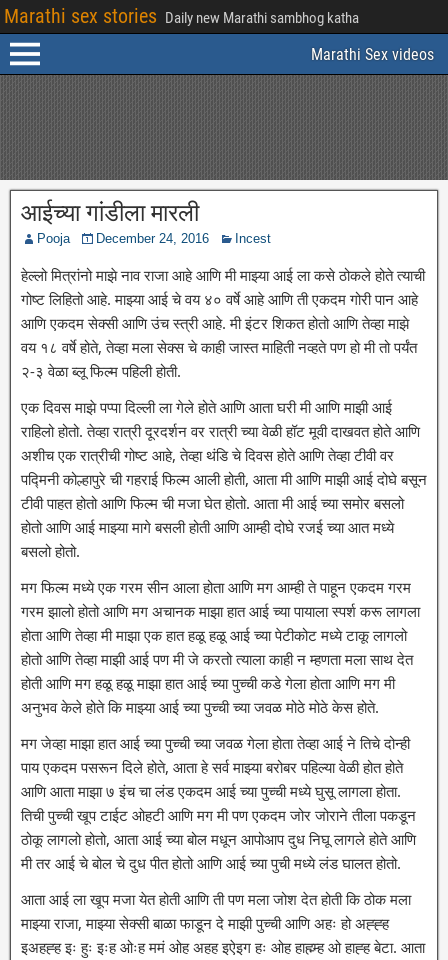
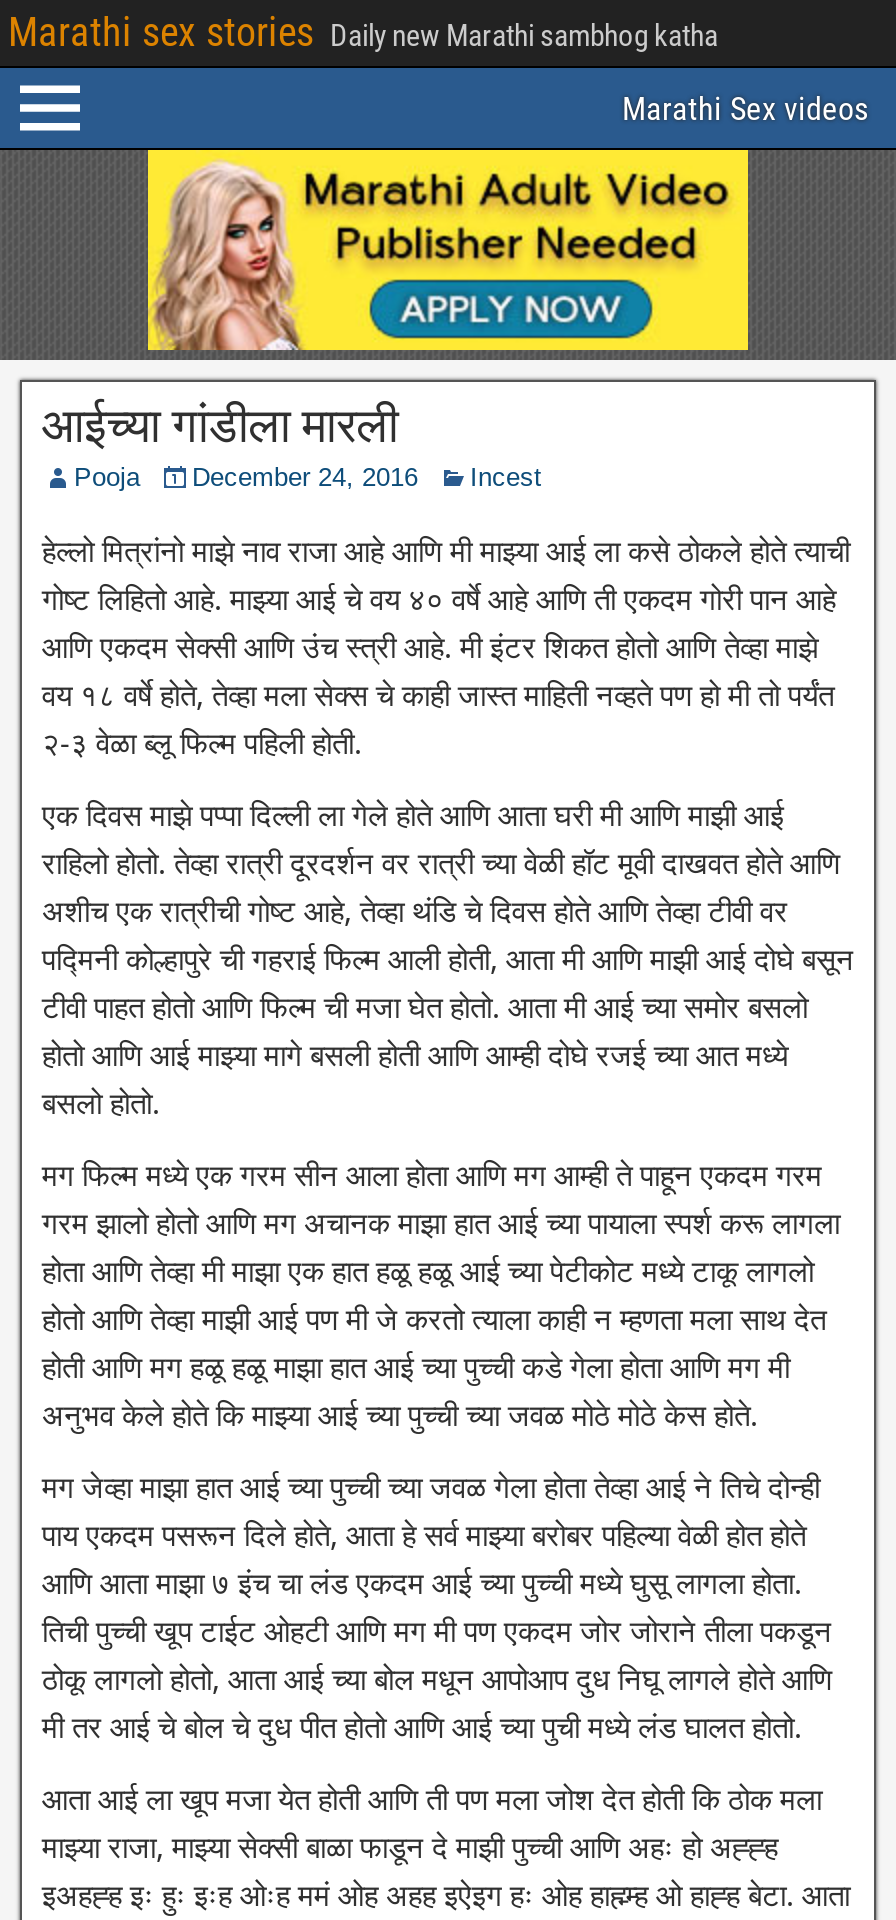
none -> [146,148,750,352] [image]

